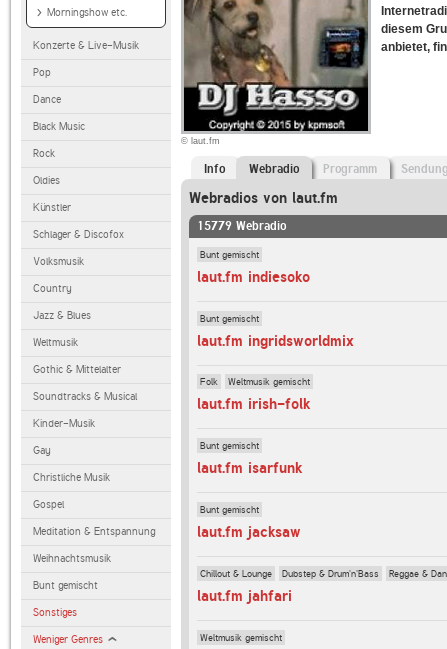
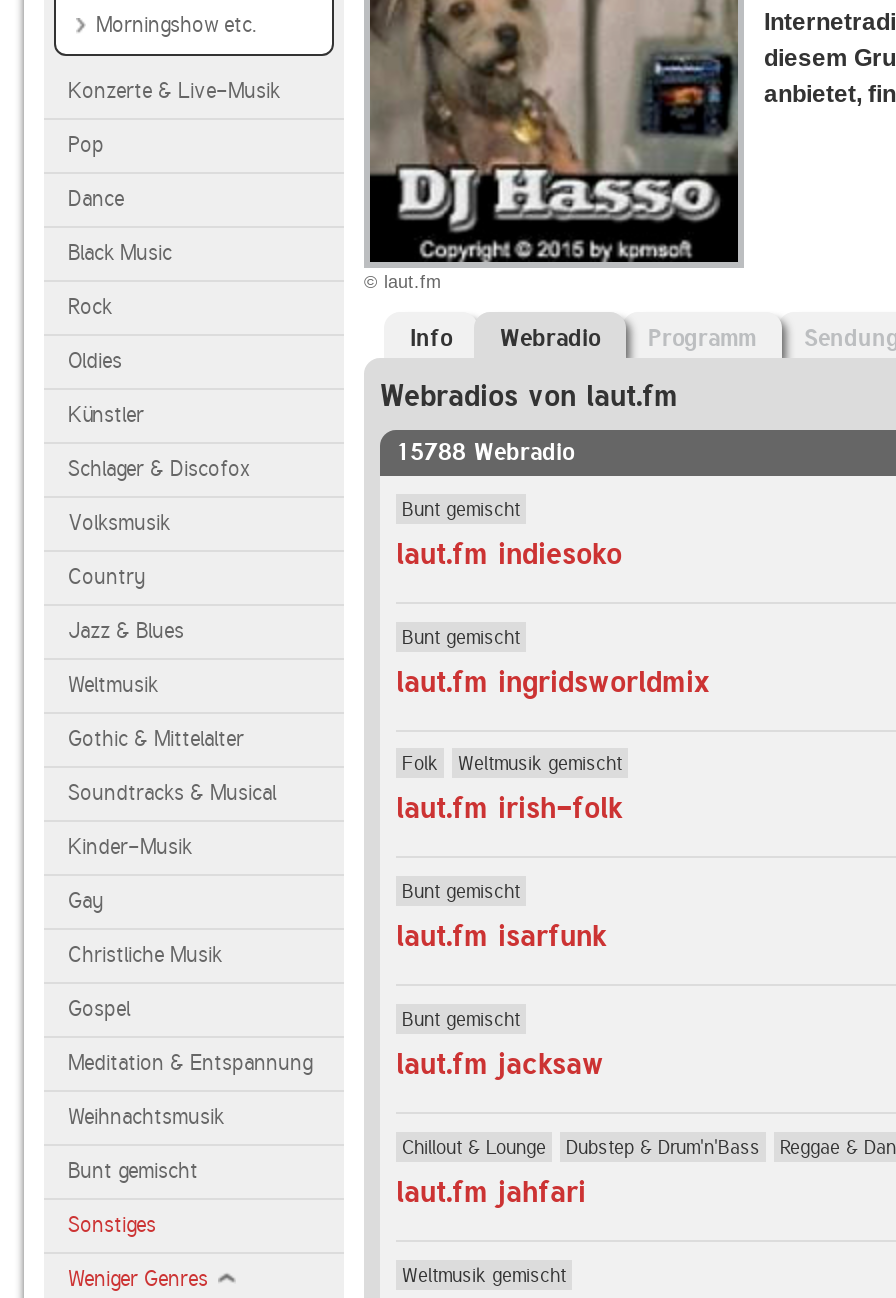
[197,219,286,233] 15779 Webradio -> [396,438,574,466] 15788 Webradio

